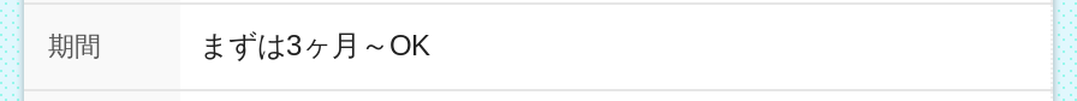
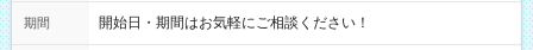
[200,29,430,63] まずは3ヶ月～OK -> [99,14,370,31] 開始日・期間はお気軽にご相談ください！

